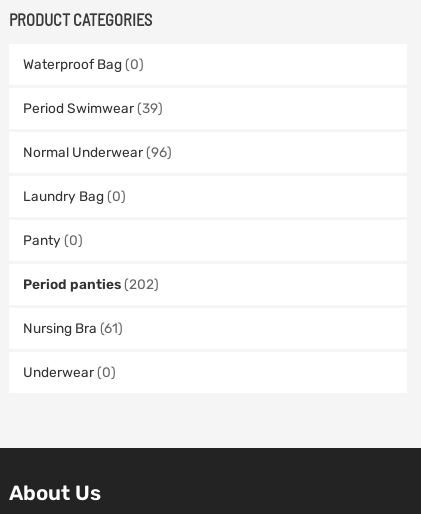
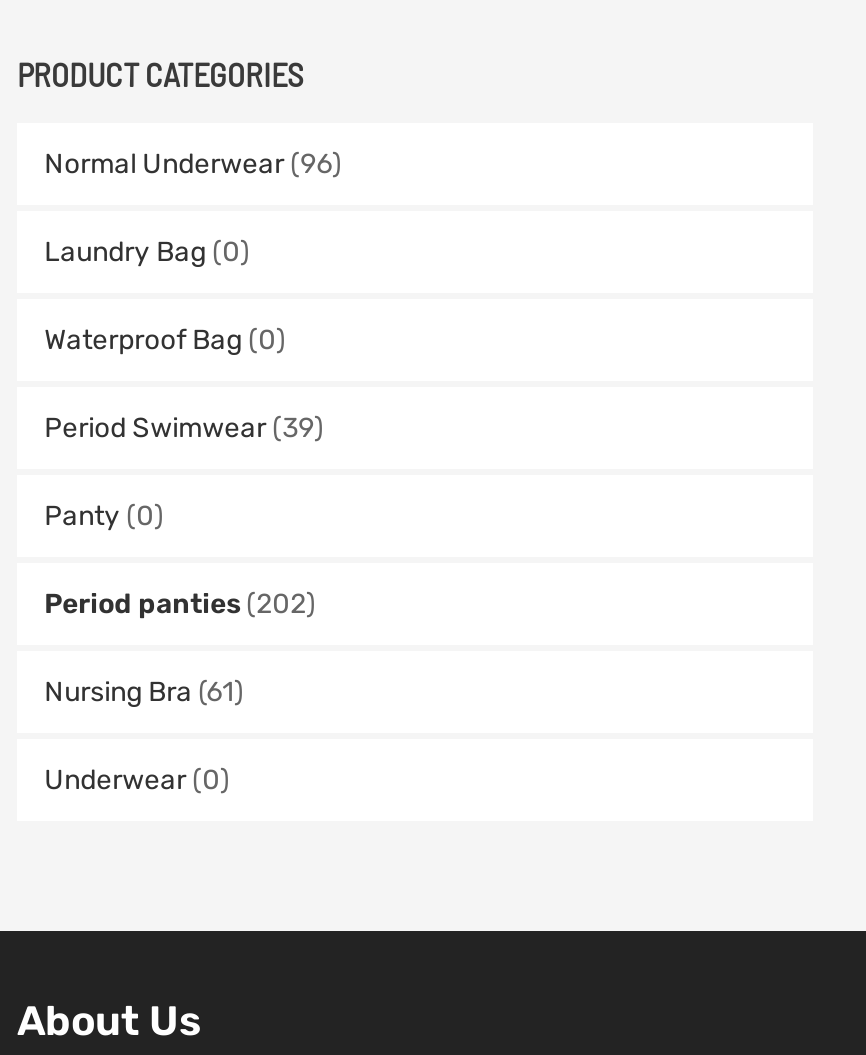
moved [23,56,163,116] -> [44,323,324,443]: Waterproof Bag (0) | Period Swimwear (39)
moved [23,144,172,204] -> [44,146,342,267]: Normal Underwear (96) | Laundry Bag (0)

